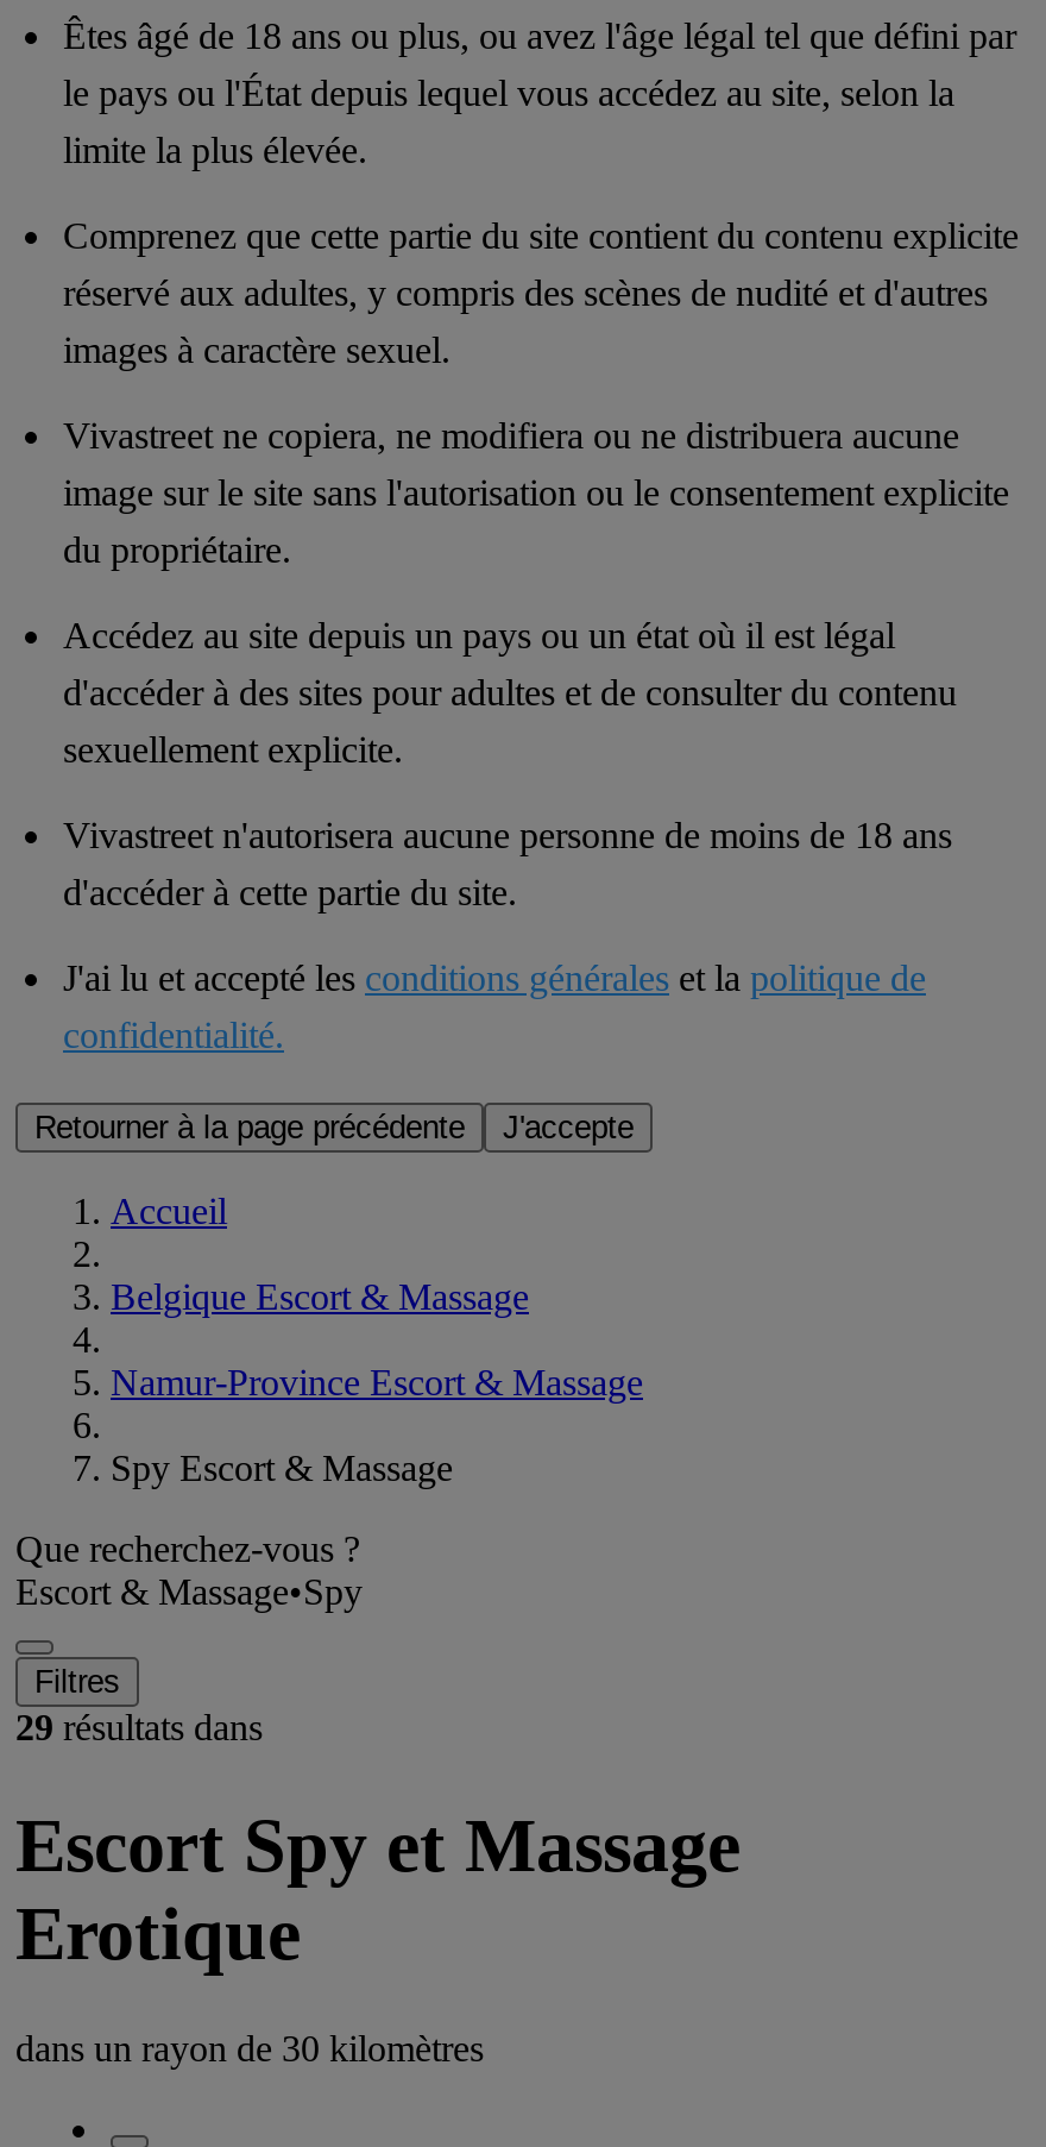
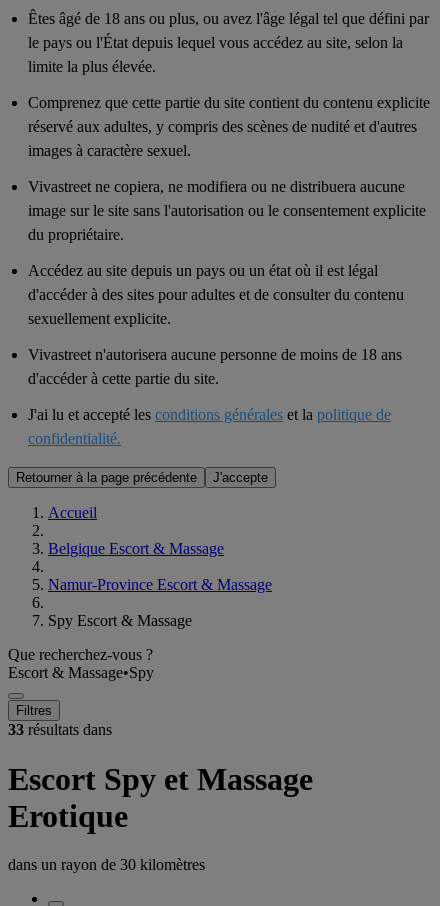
[15,1707,263,1748] 29résultats dans -> [8,721,112,738] 33résultats dans

